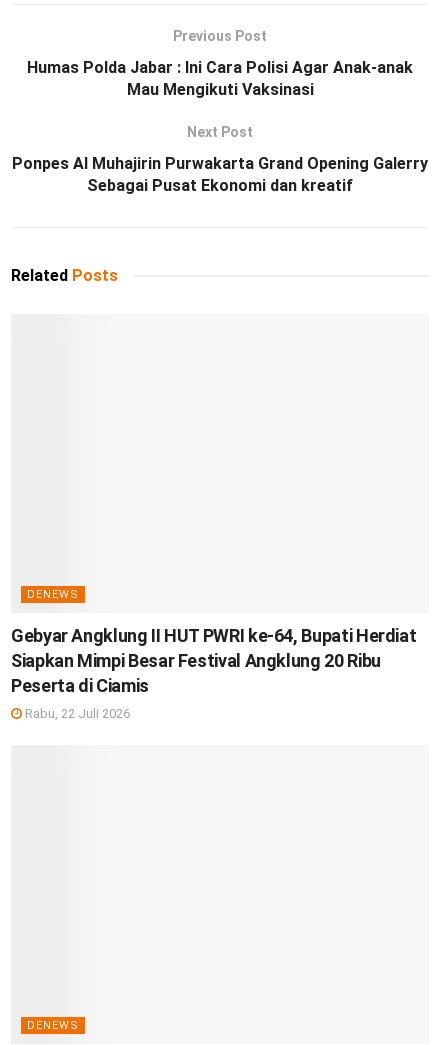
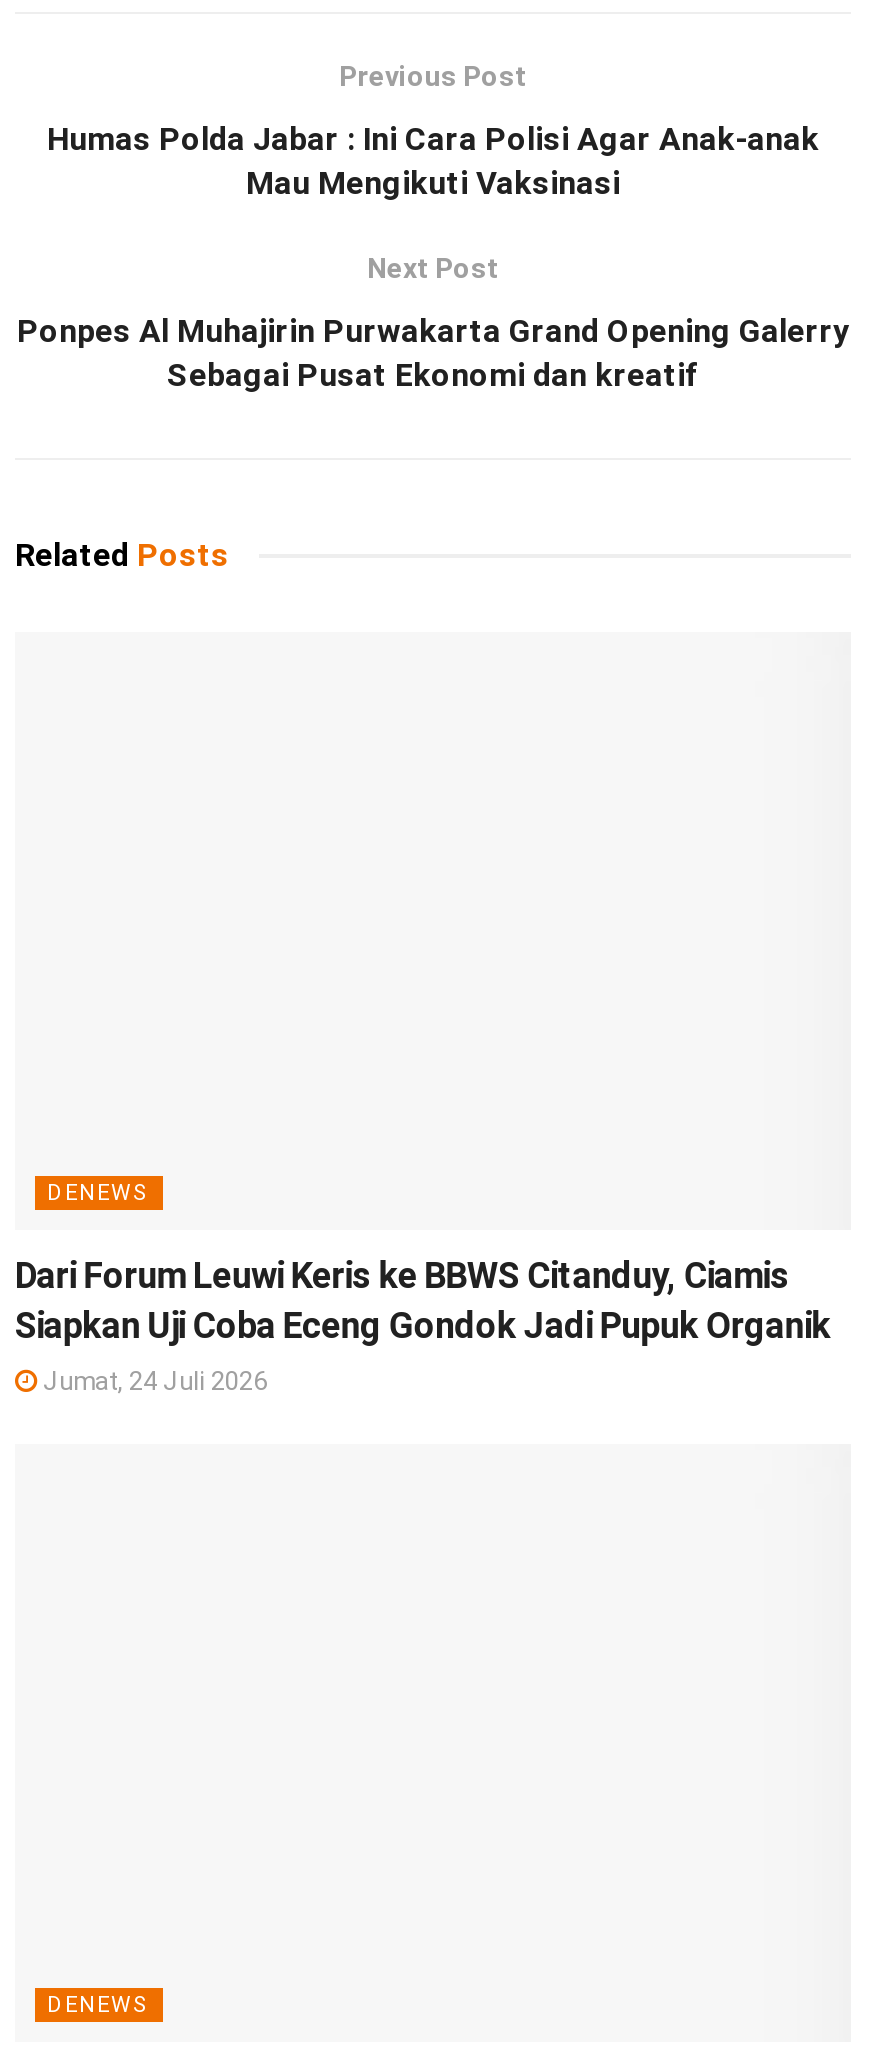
[11,625,416,696] Gebyar Angklung II HUT PWRI ke-64, Bupati Herdiat | Siapkan Mimpi Besar Festival Angklung 20 Ribu | Peserta di Ciamis -> [15,1254,830,1346] Dari Forum Leuwi Keris ke BBWS Citanduy, Ciamis | Siapkan Uji Coba Eceng Gondok Jadi Pupuk Organik
[22,706,130,721] Rabu, 22 Juli 2026 -> [37,1366,267,1396] Jumat, 24 Juli 2026

